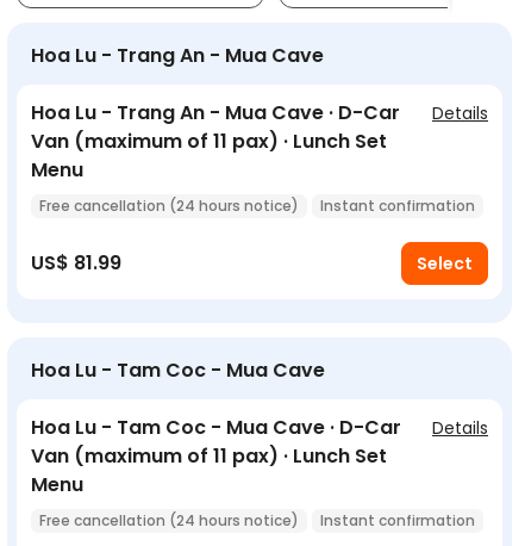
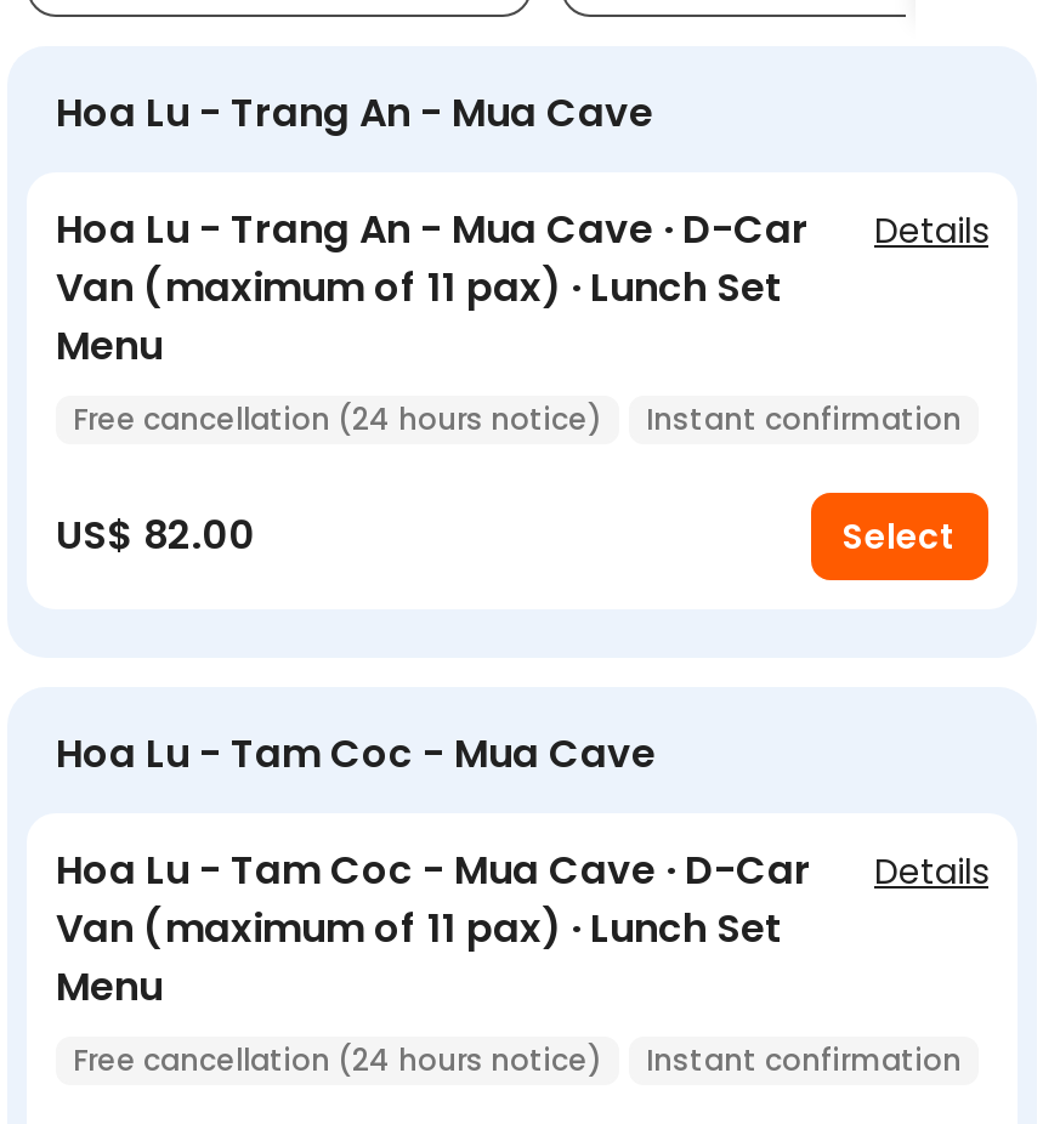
[31,250,121,277] US$ 81.99 -> [56,509,255,564] US$ 82.00

